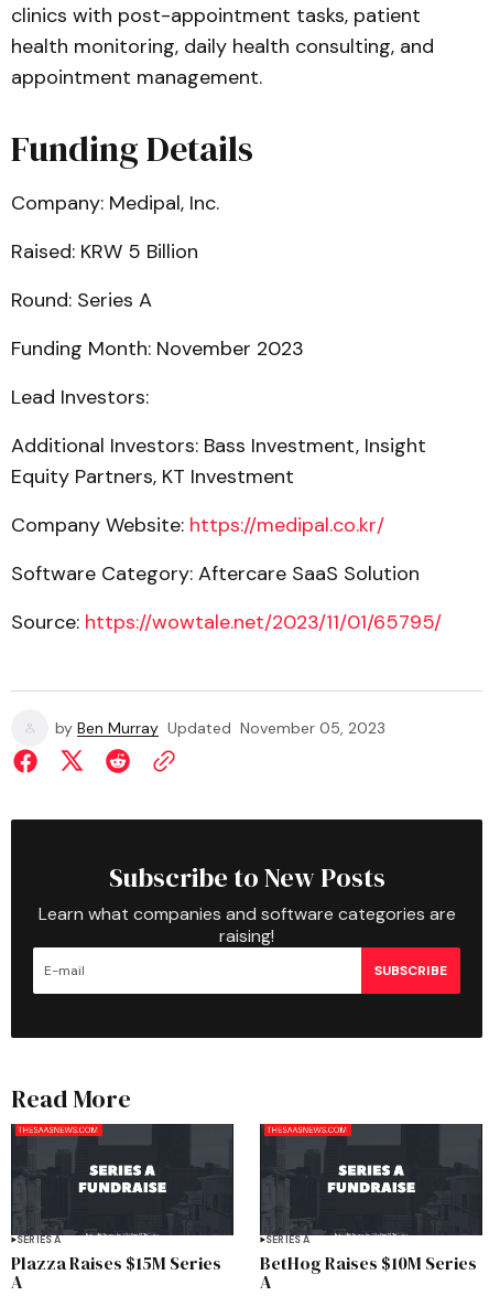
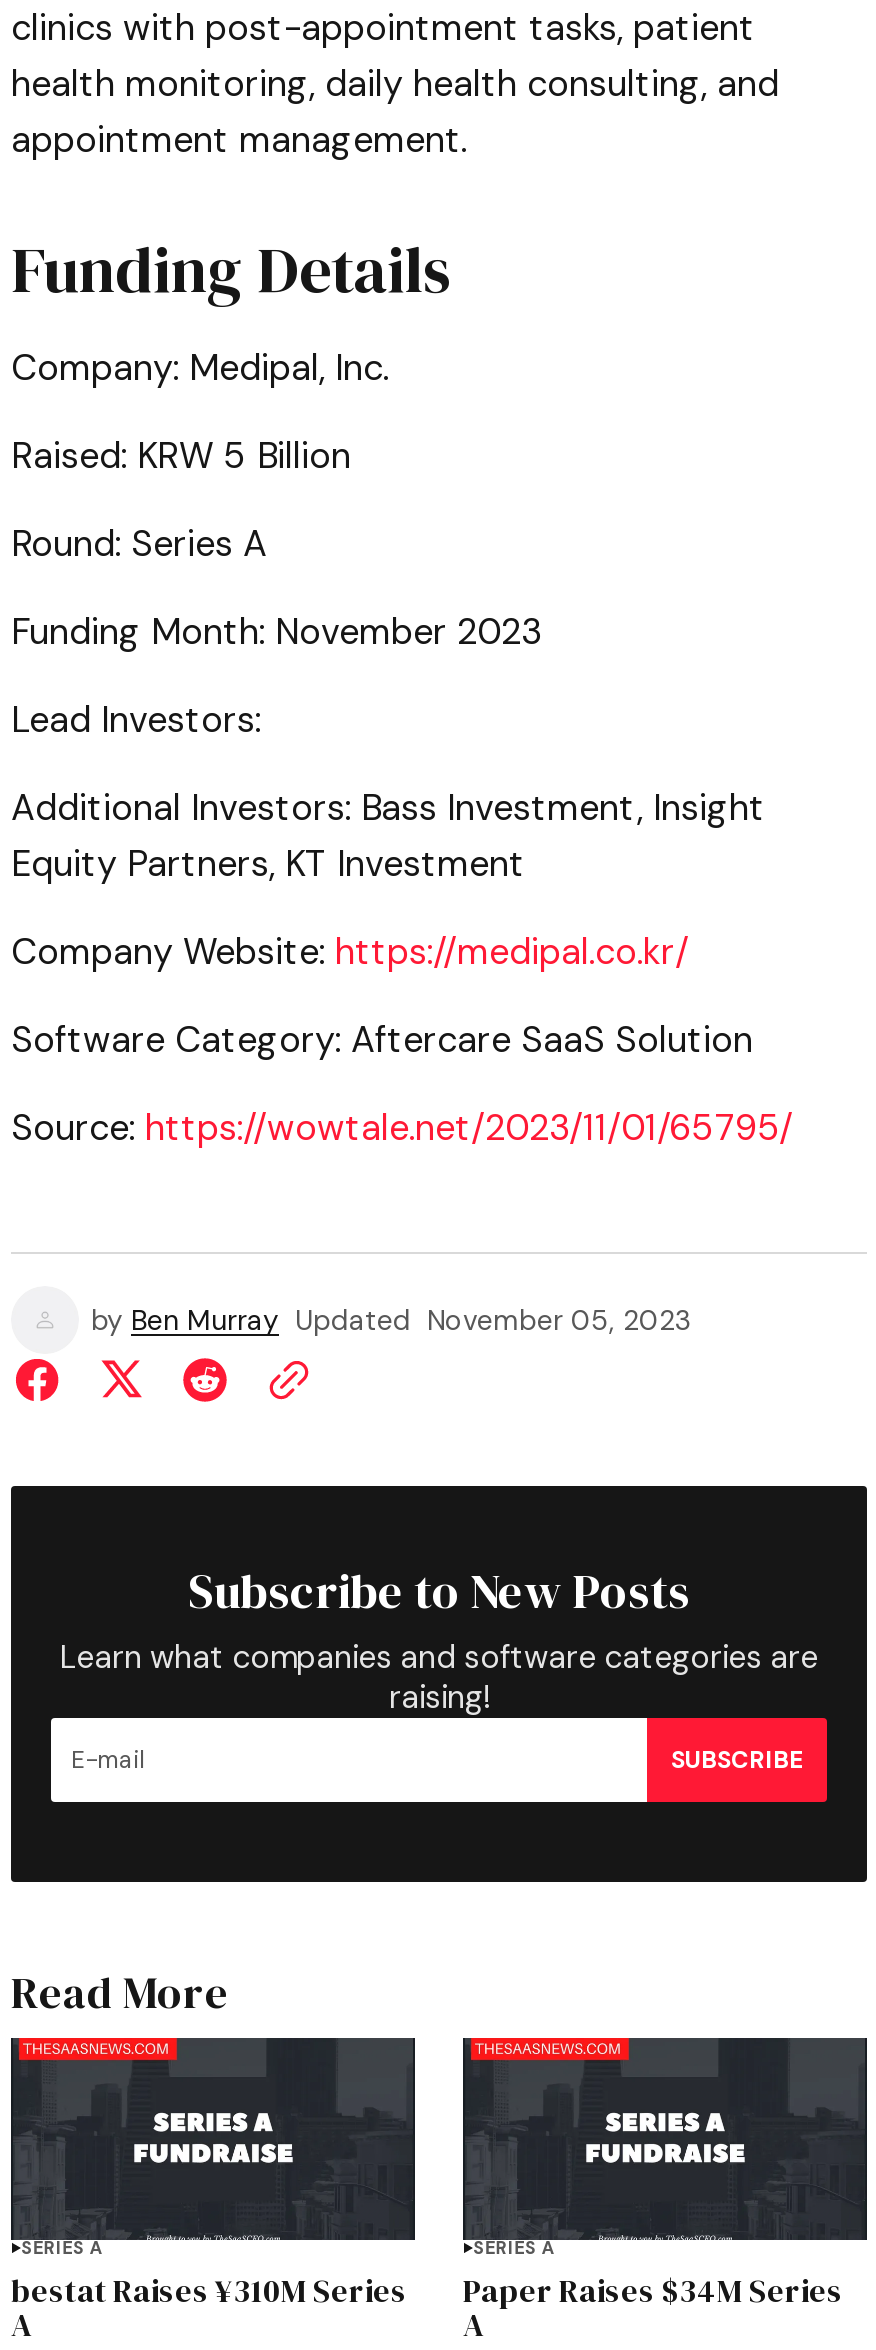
[11,1251,221,1275] Plazza Raises $15M Series -> [11,2268,407,2312] bestat Raises ¥310M Series
[260,1251,477,1275] BetHog Raises $10M Series -> [463,2268,843,2312] Paper Raises $34M Series

